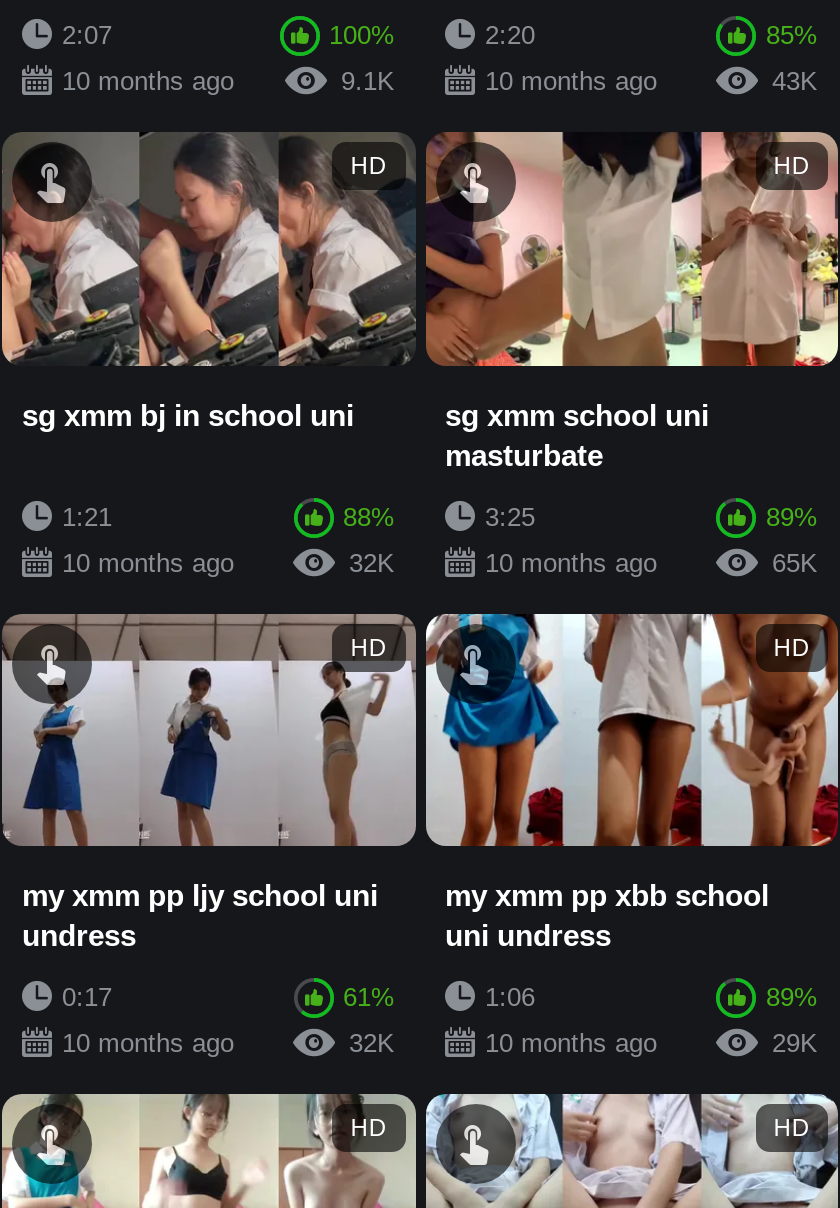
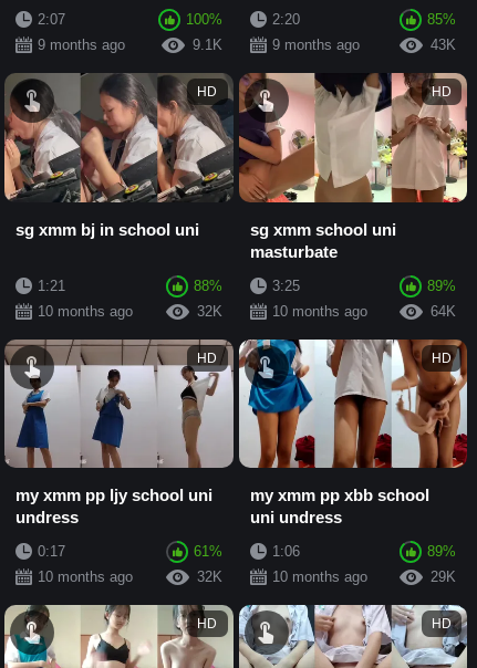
[62,67,234,97] 10 months ago -> [38,37,125,53] 9 months ago
[485,67,657,97] 10 months ago -> [272,37,359,53] 9 months ago
[772,547,818,577] 65K -> [431,302,456,319] 64K

